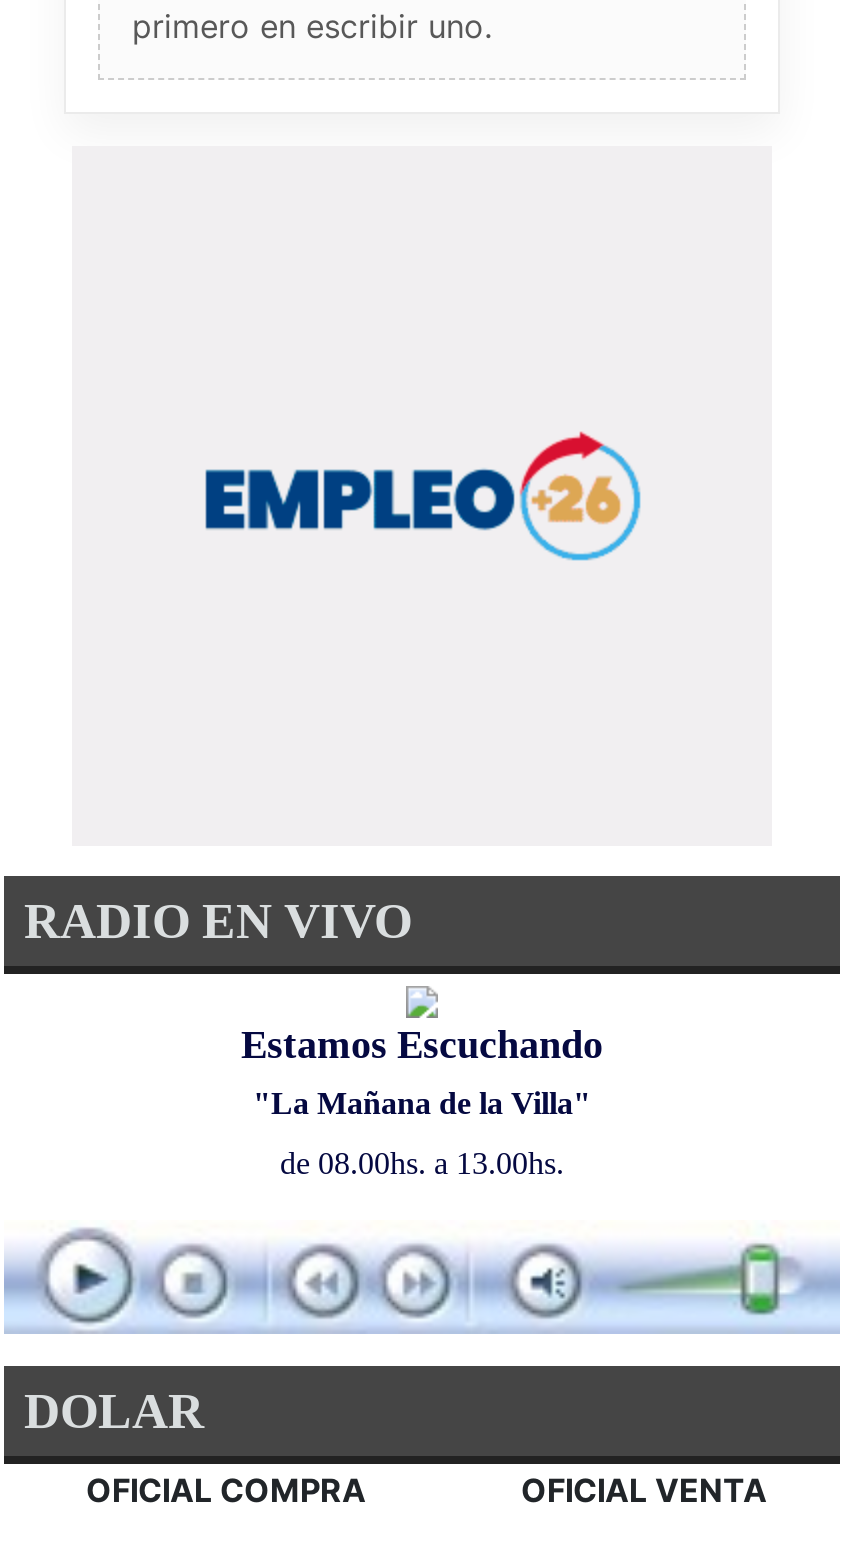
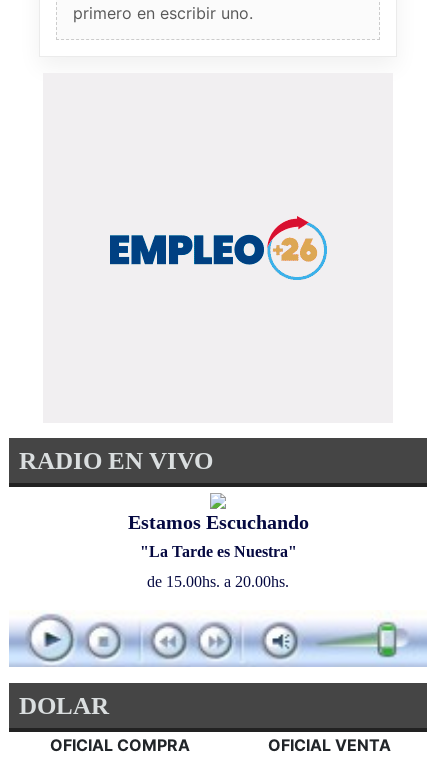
[253,1086,591,1120] "La Mañana de la Villa" -> [139,543,296,560] "La Tarde es Nuestra"
[280,1146,564,1180] de 08.00hs. a 13.00hs. -> [147,573,289,590] de 15.00hs. a 20.00hs.

